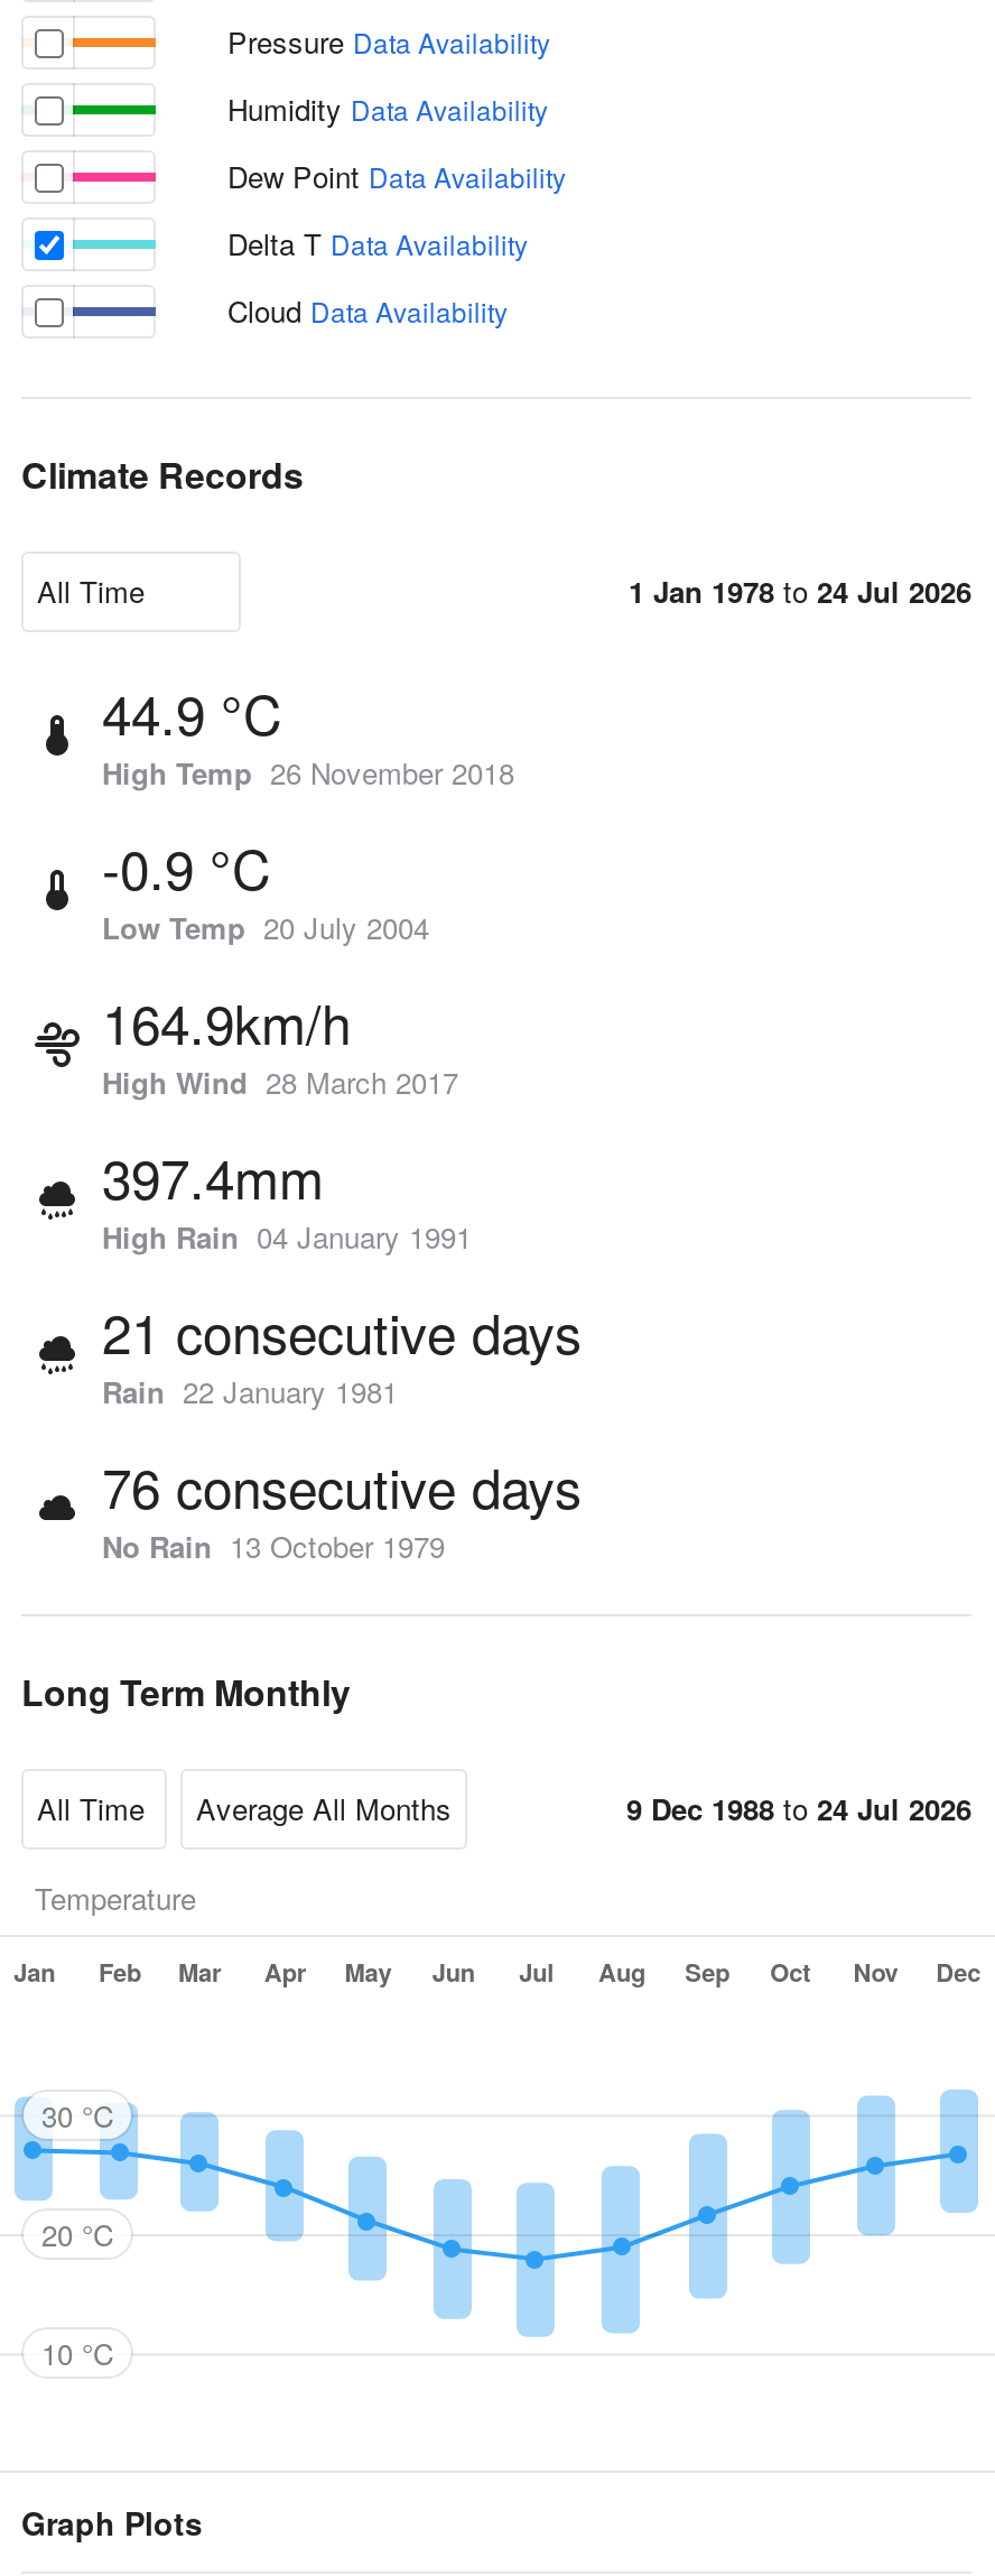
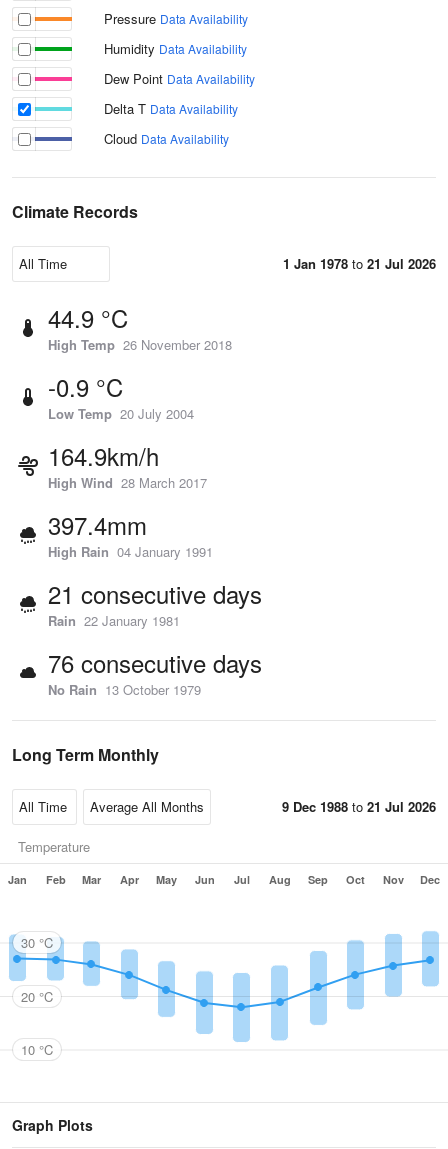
[629,569,971,612] 1 Jan 1978 to 24 Jul 2026 -> [283,254,436,273] 1 Jan 1978 to 21 Jul 2026
[626,1787,971,1829] 9 Dec 1988 to 24 Jul 2026 -> [282,797,436,816] 9 Dec 1988 to 21 Jul 2026

